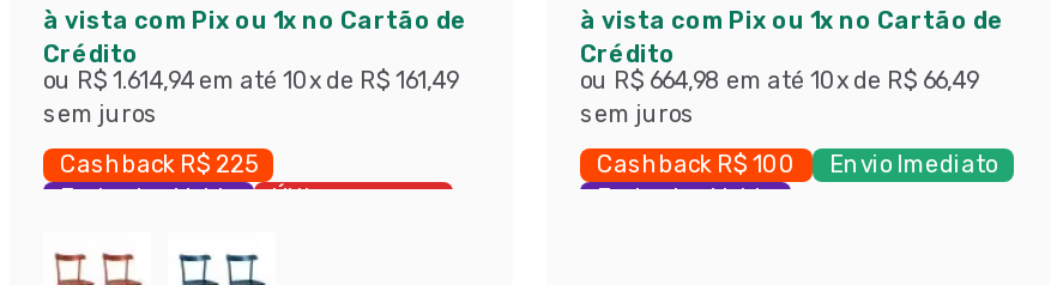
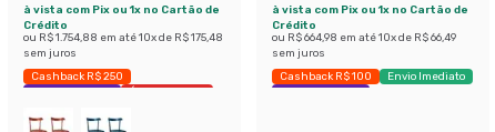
[43,66,458,92] ou R$ 1.614,94 em até 10 x de R$ 161,49 -> [23,31,223,43] ou R$ 1.754,88 em até 10 x de R$ 175,48
[60,150,256,176] Cashback R$ 225 -> [31,69,123,82] Cashback R$ 250

